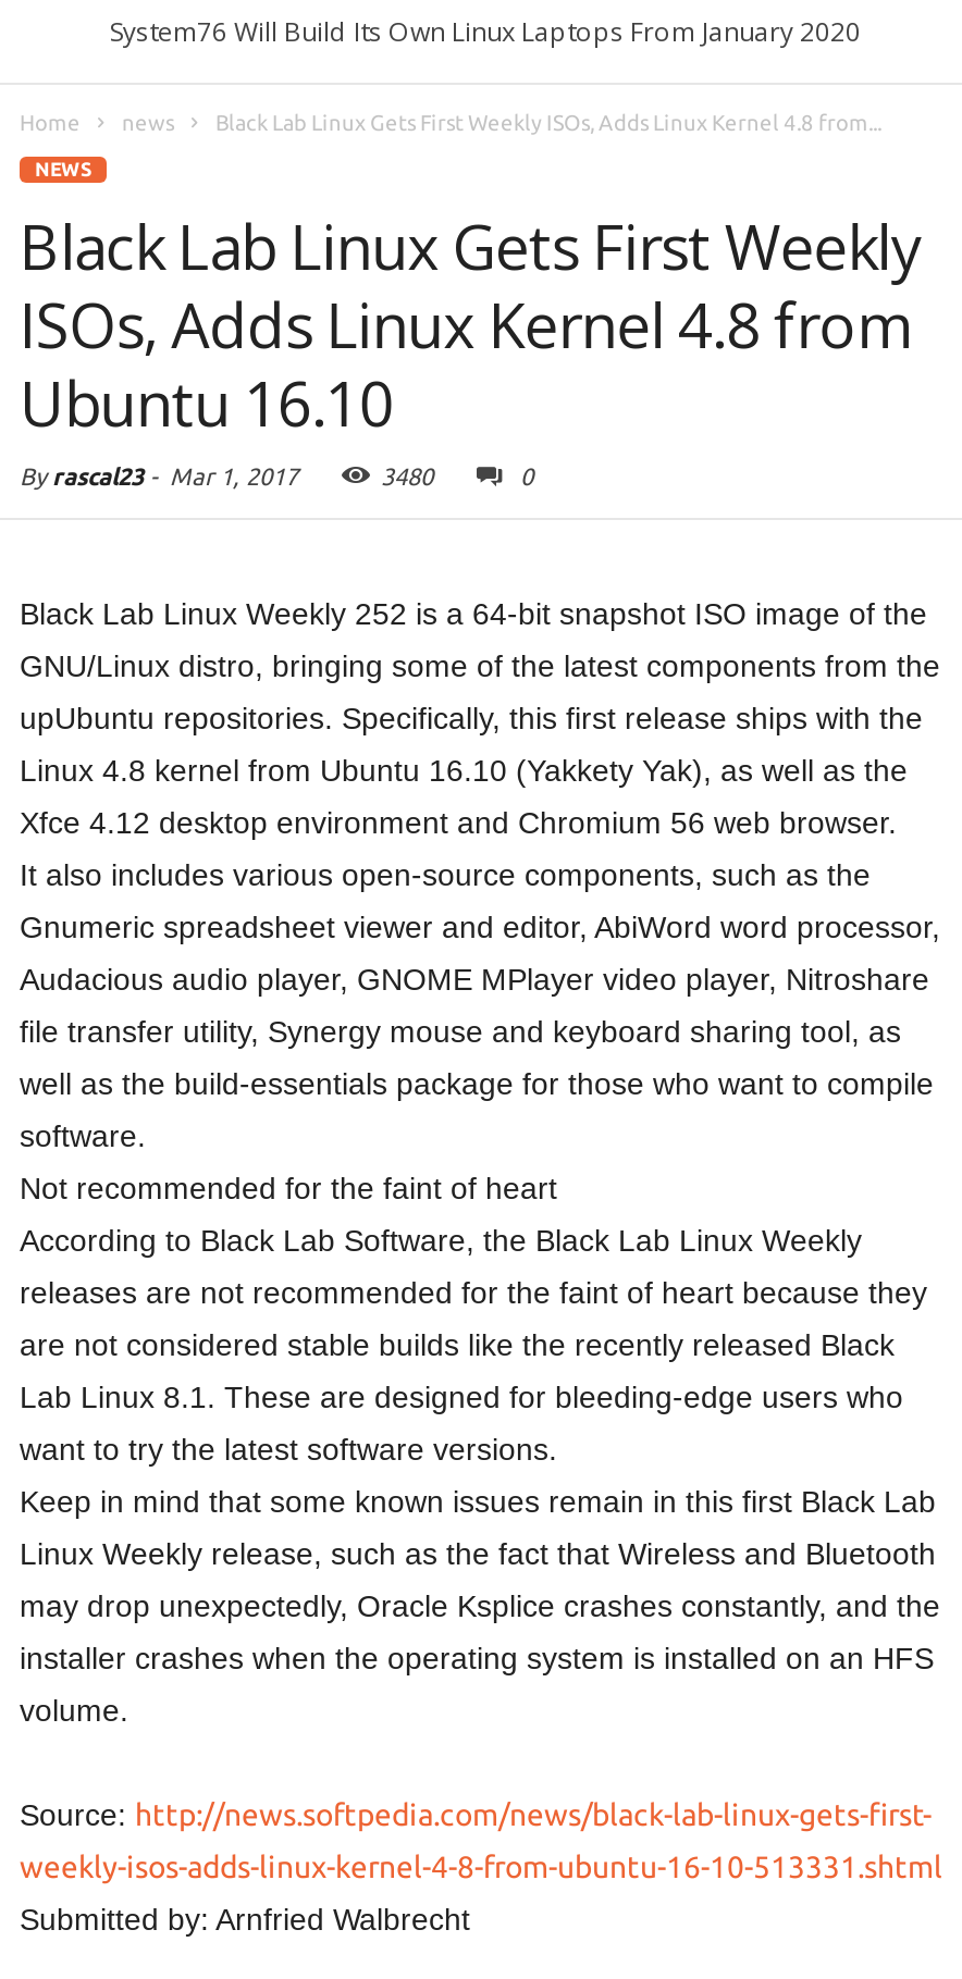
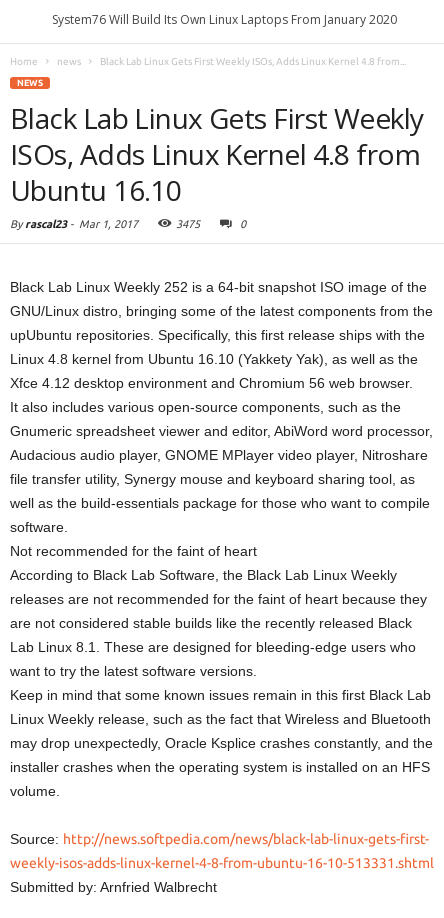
[381,463,433,490] 3480 -> [176,218,200,230] 3475

